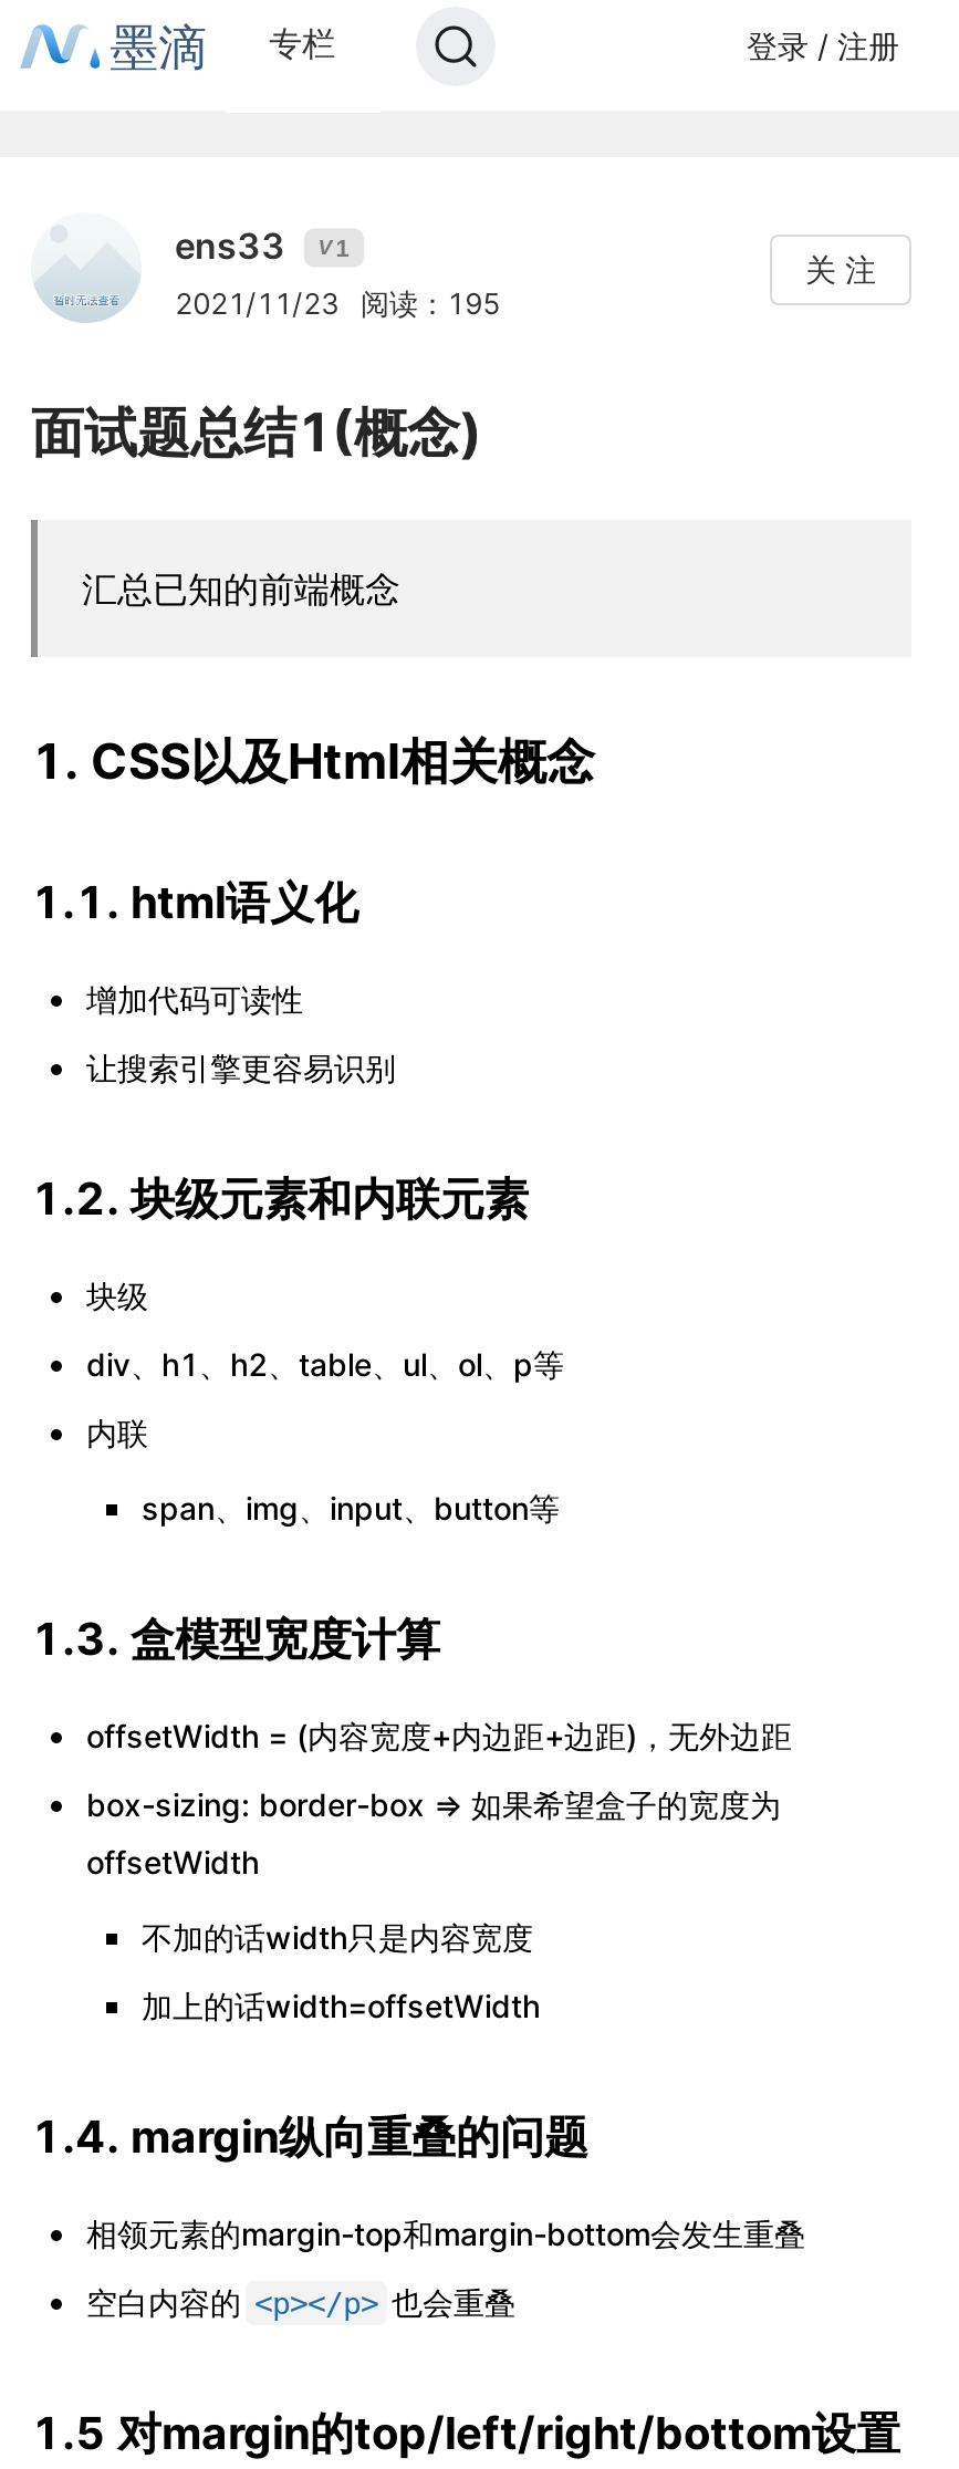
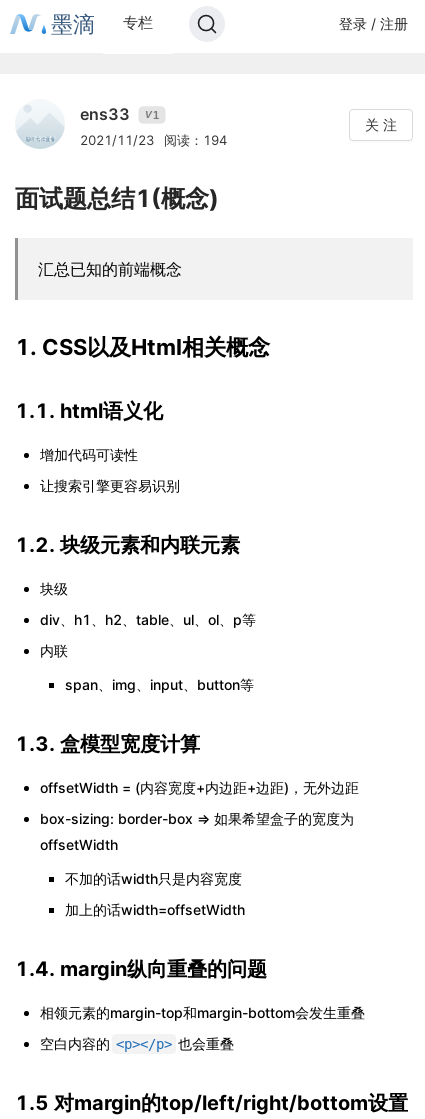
[175,285,500,321] 2021/11/23 阅读：195 -> [80,132,227,148] 2021/11/23 阅读：194

